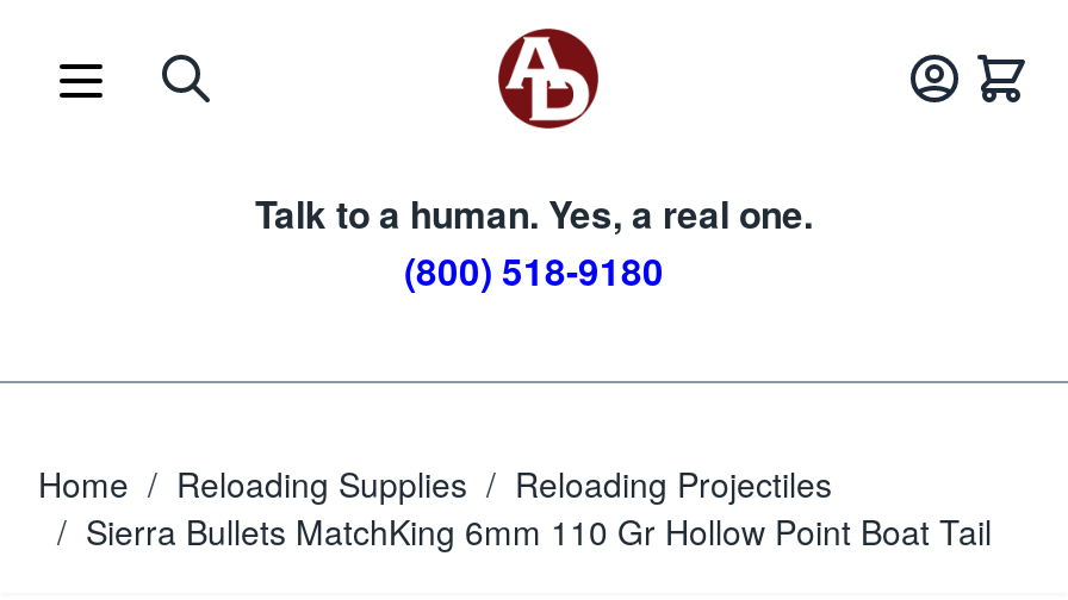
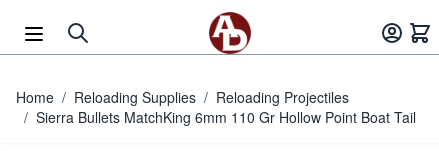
[255,188,813,298] Talk to a human. Yes, a real one. | (800) 518-9180 -> none

